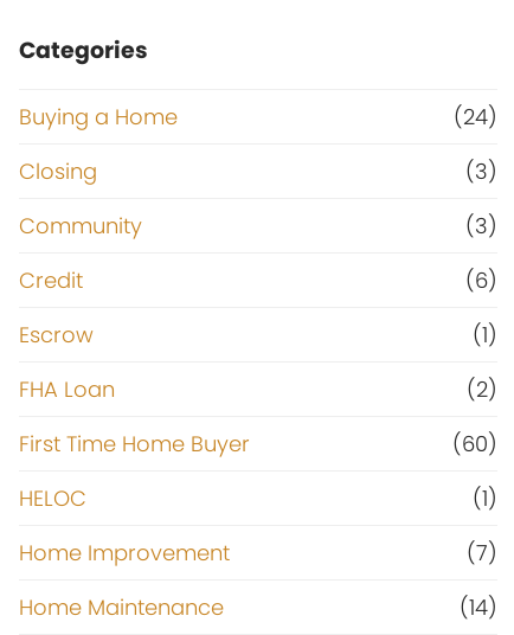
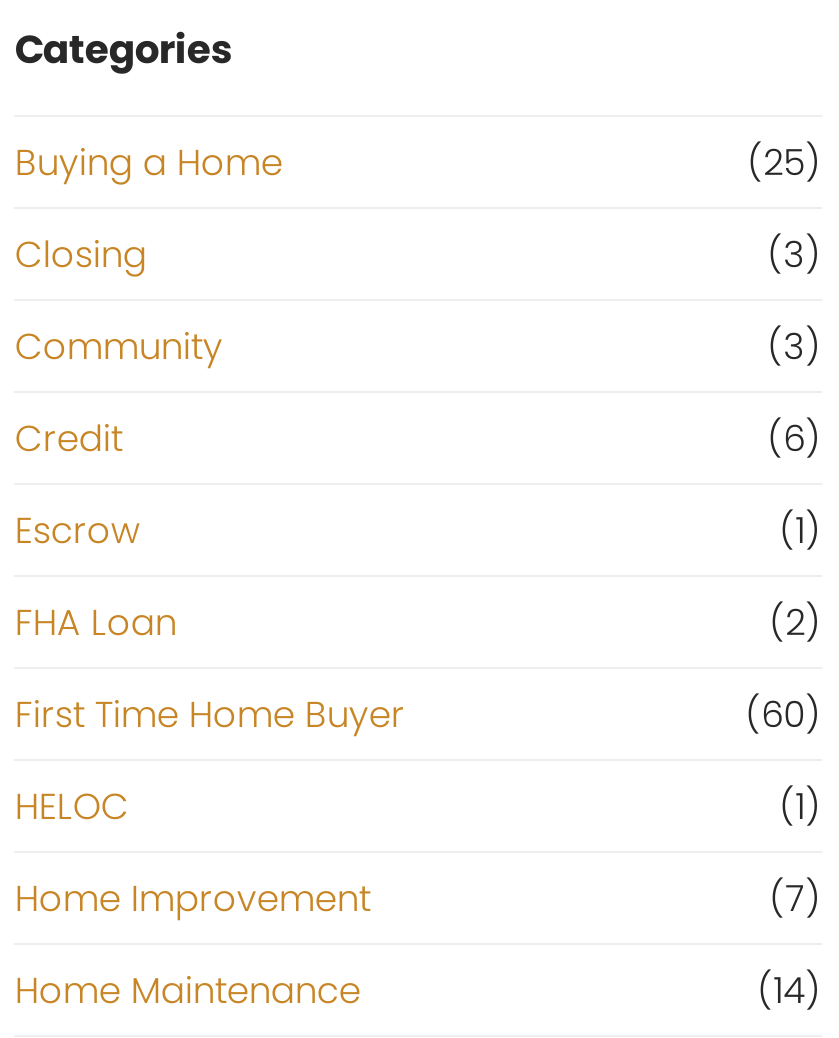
[453,102,497,131] (24) -> [747,137,821,187] (25)

